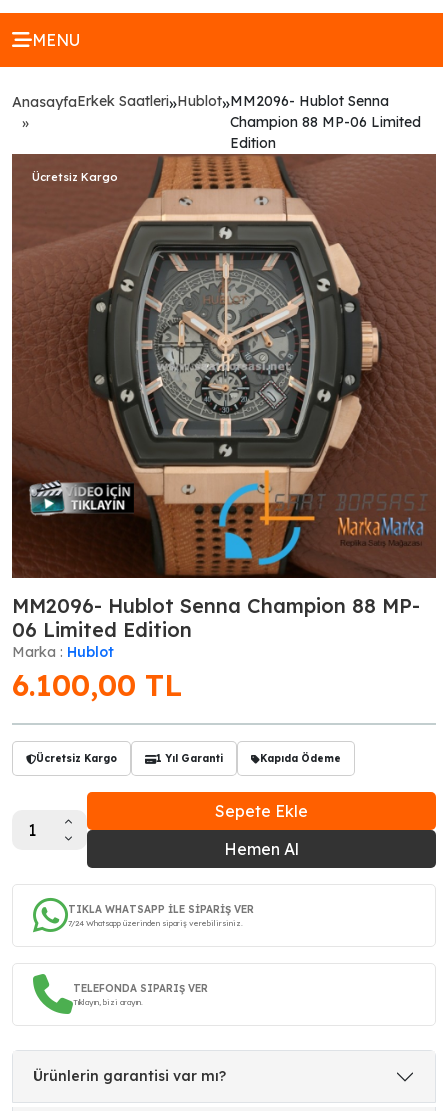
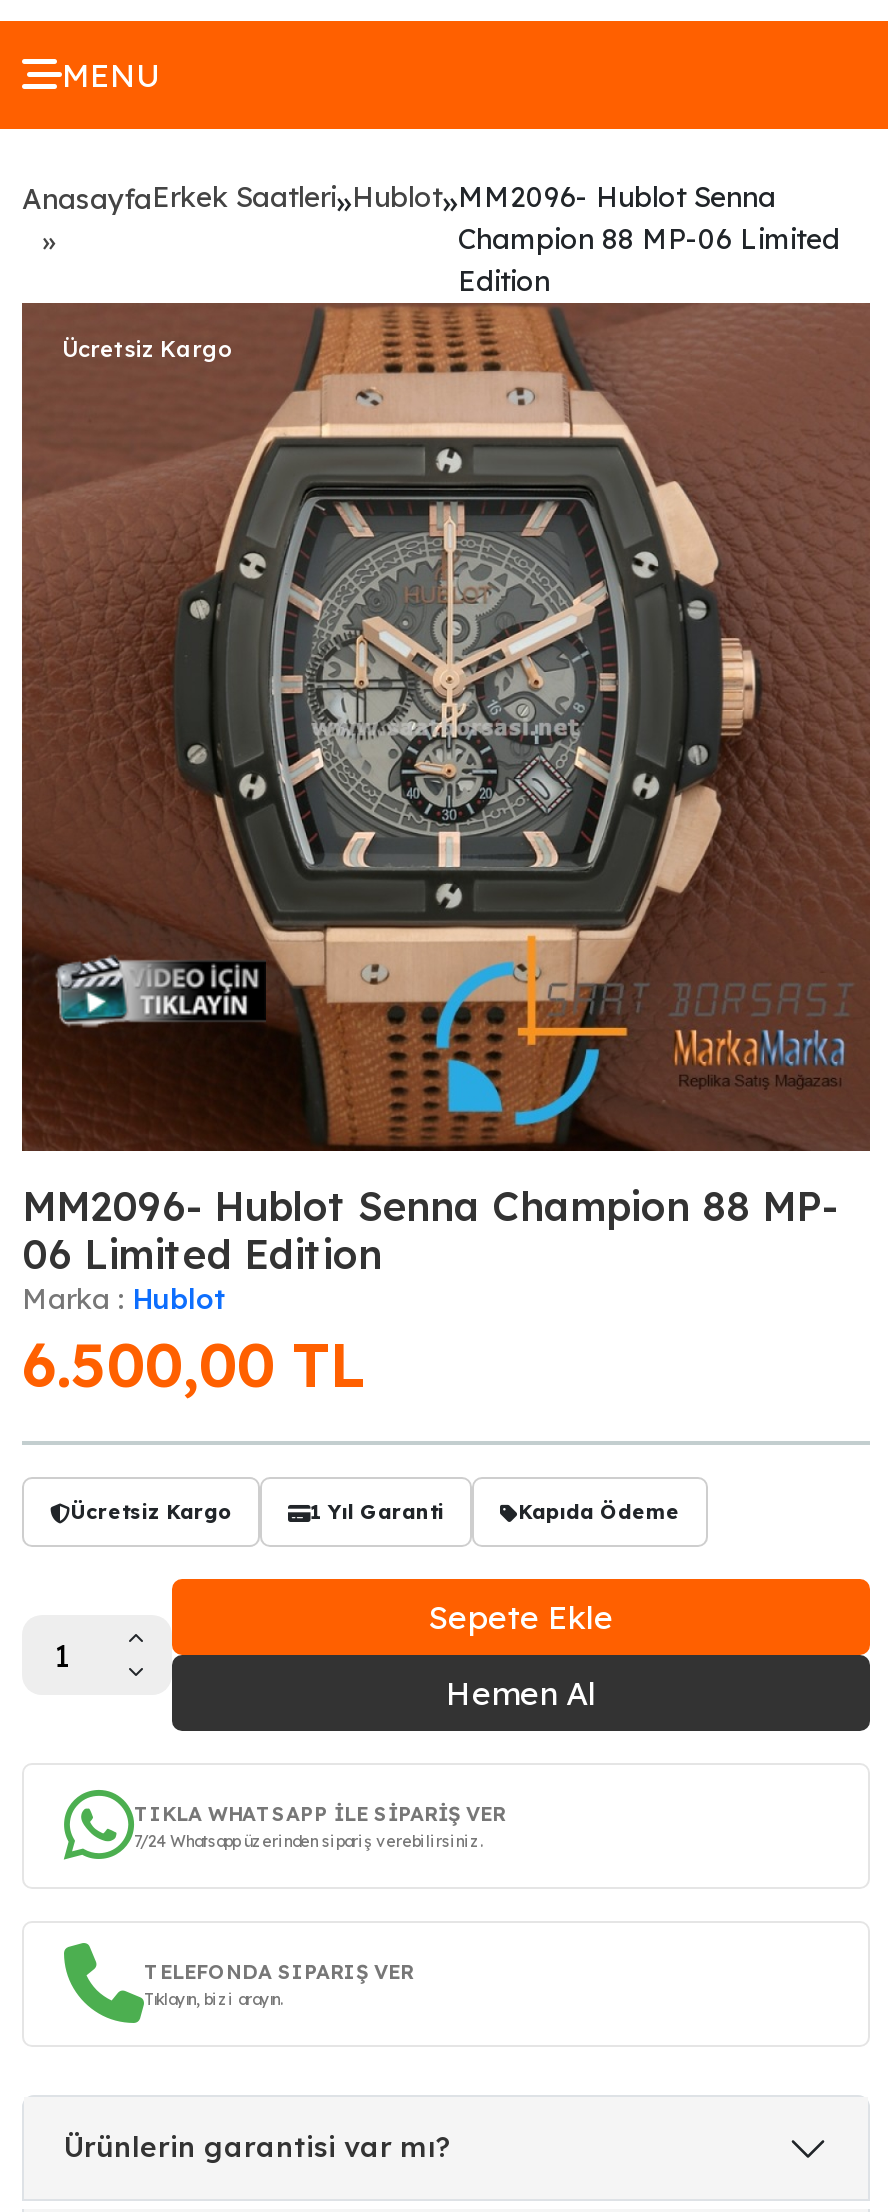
[12,666,182,704] 6.100,00 TL -> [22,1327,366,1403] 6.500,00 TL

